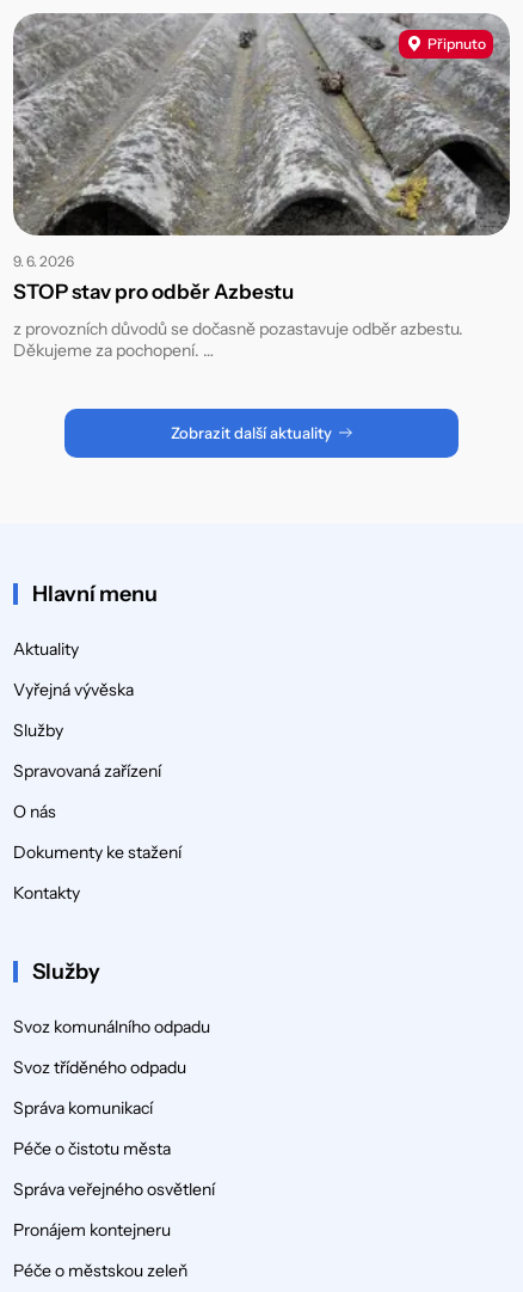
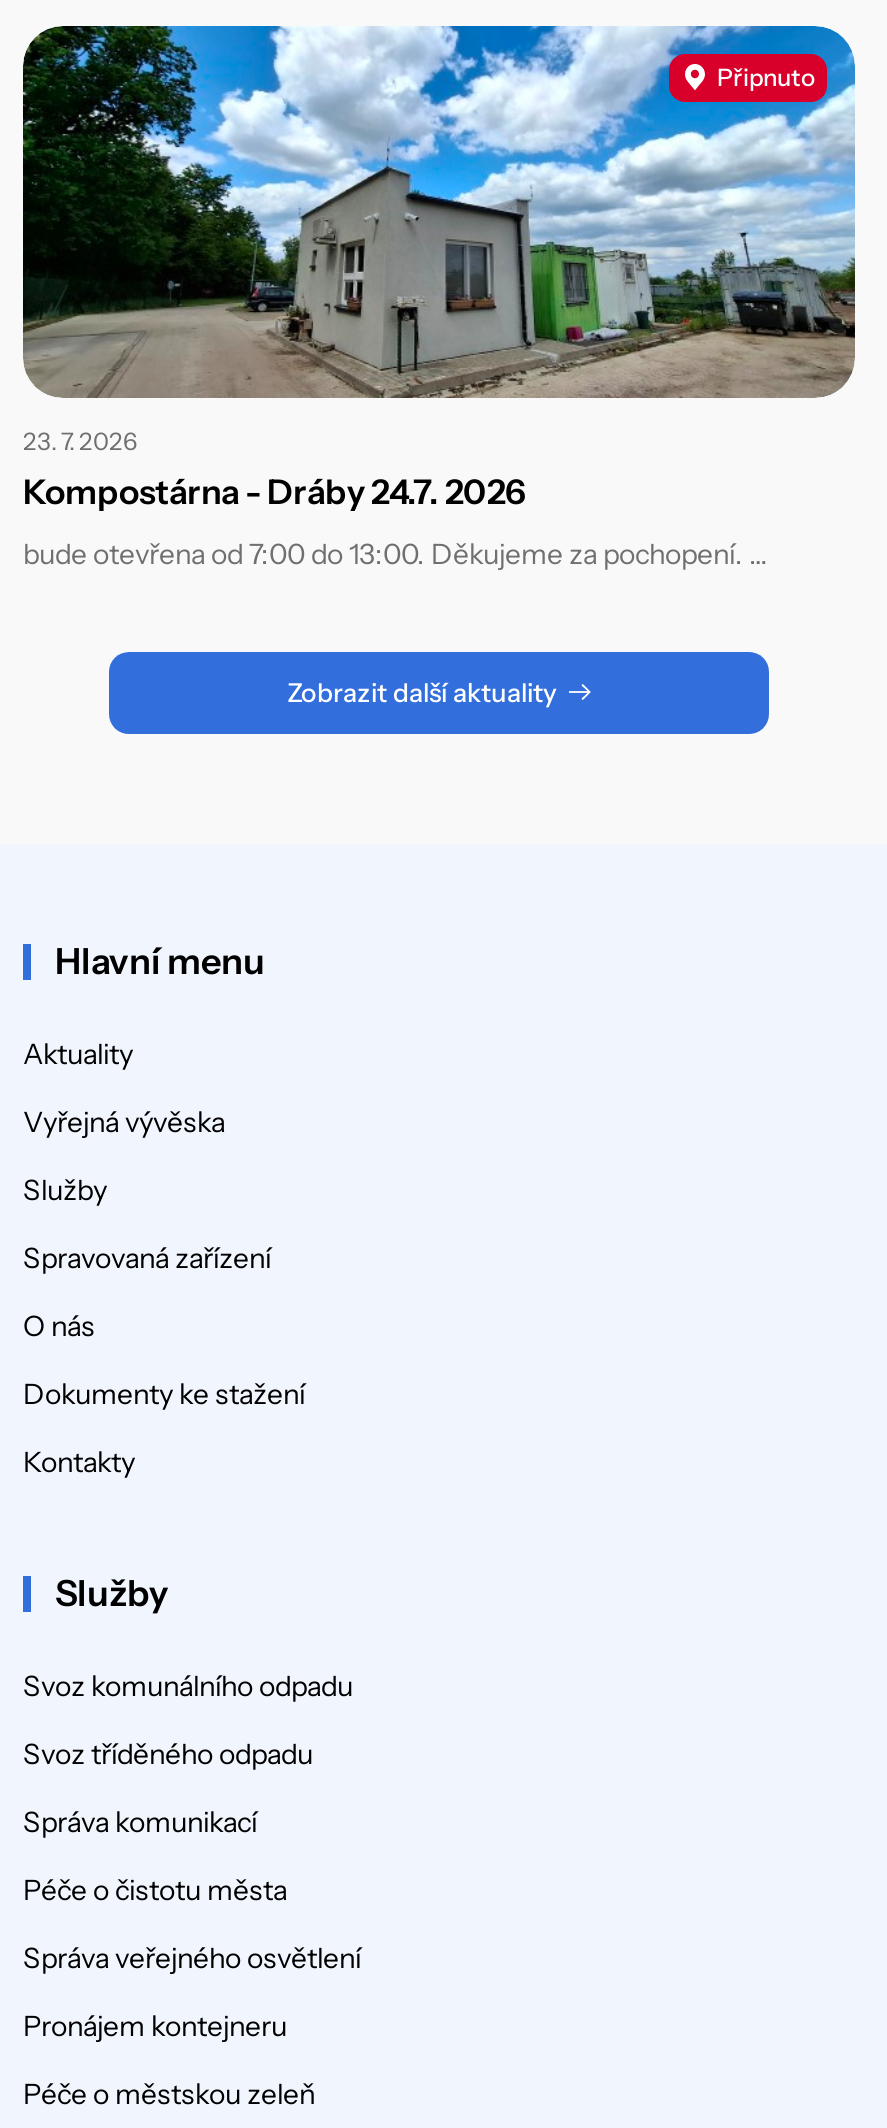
[12,12,511,304] [image] | 9. 6. 2026 | STOP stav pro odběr Azbestu -> [23,24,857,512] [image] | 23. 7. 2026 | Kompostárna - Dráby 24.7. 2026
[13,318,463,361] z provozních důvodů se dočasně pozastavuje odběr azbestu. | Děkujeme za pochopení. … -> [23,536,767,572] bude otevřena od 7:00 do 13:00. Děkujeme za pochopení. …

